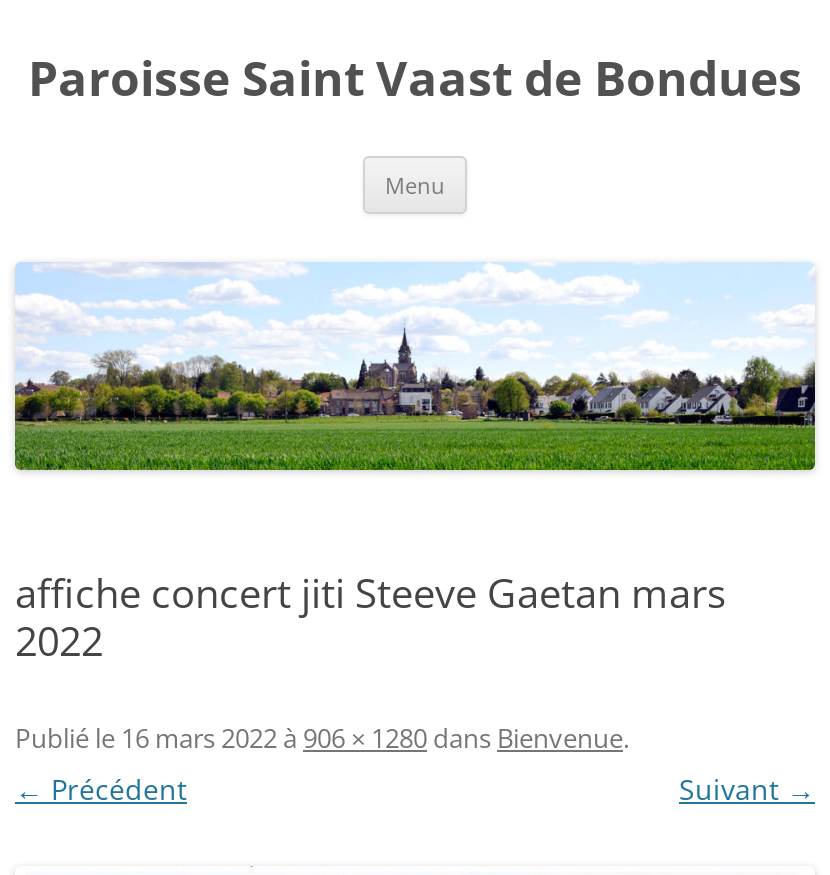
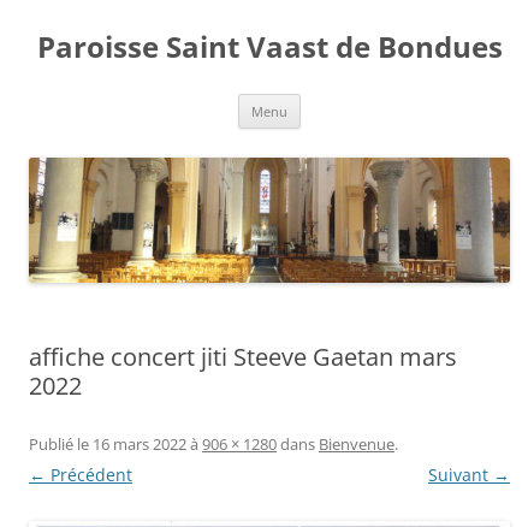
[13,262,817,472] [image] -> [28,156,511,284] [image]

